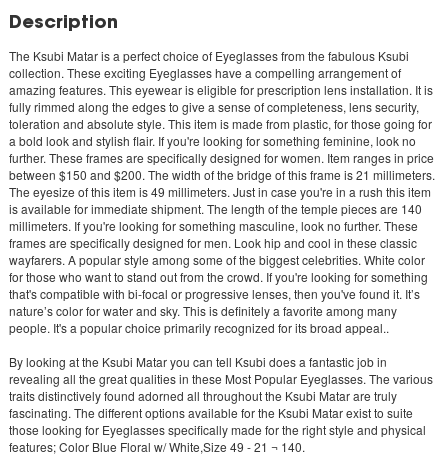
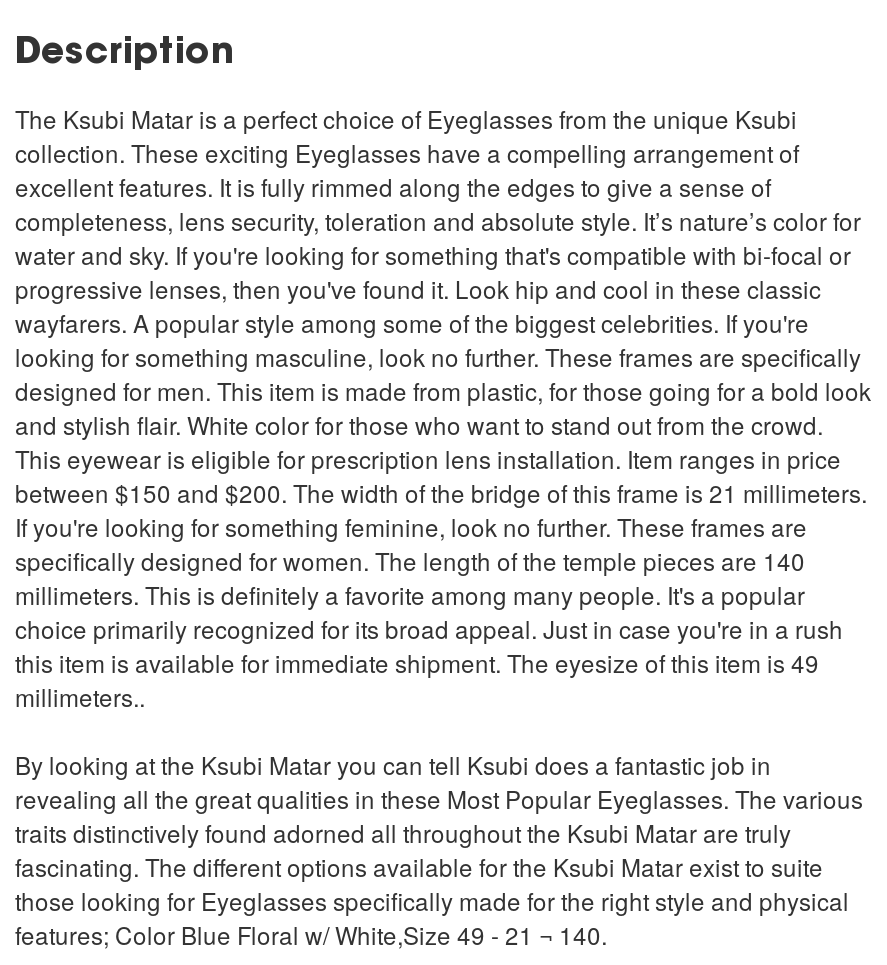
[9,47,409,64] The Ksubi Matar is a perfect choice of Eyeglasses from the fabulous Ksubi -> [15,102,797,136] The Ksubi Matar is a perfect choice of Eyeglasses from the unique Ksubi
[9,81,434,166] amazing features. This eyewear is eligible for prescription lens installation. It is | fully rimmed along the edges to give a sense of completeness, lens security, | toleration and absolute style. This item is made from plastic, for those going for | a bold look and stylish flair. If you're looking for something feminine, look no | further. These frames are specifically designed for women. Item ranges in price -> [15,170,871,476] excellent features. It is fully rimmed along the edges to give a sense of | completeness, lens security, toleration and absolute style. It’s nature’s color for | water and sky. If you're looking for something that's compatible with bi-focal or | progressive lenses, then you've found it. Look hip and cool in these classic | wayfarers. A popular style among some of the biggest celebrities. If you're | looking for something masculine, look no further. These frames are specifically | designed for men. This item is made from plastic, for those going for a bold look | and stylish flair. White color for those who want to stand out from the crowd. | This eyewear is eligible for prescription lens installation. Item ranges in price
moved [9,166,435,183] -> [15,476,867,510]: between $150 and $200. The width of the bridge of this frame is 21 millimeters.
[9,183,431,336] The eyesize of this item is 49 millimeters. Just in case you're in a rush this item | is available for immediate shipment. The length of the temple pieces are 140 | millimeters. If you're looking for something masculine, look no further. These | frames are specifically designed for men. Look hip and cool in these classic | wayfarers. A popular style among some of the biggest celebrities. White color | for those who want to stand out from the crowd. If you're looking for something | that's compatible with bi-focal or progressive lenses, then you've found it. It’s | nature’s color for water and sky. This is definitely a favorite among many | people. It's a popular choice primarily recognized for its broad appeal.. -> [15,510,843,714] If you're looking for something feminine, look no further. These frames are | specifically designed for women. The length of the temple pieces are 140 | millimeters. This is definitely a favorite among many people. It's a popular | choice primarily recognized for its broad appeal. Just in case you're in a rush | this item is available for immediate shipment. The eyesize of this item is 49 | millimeters..

